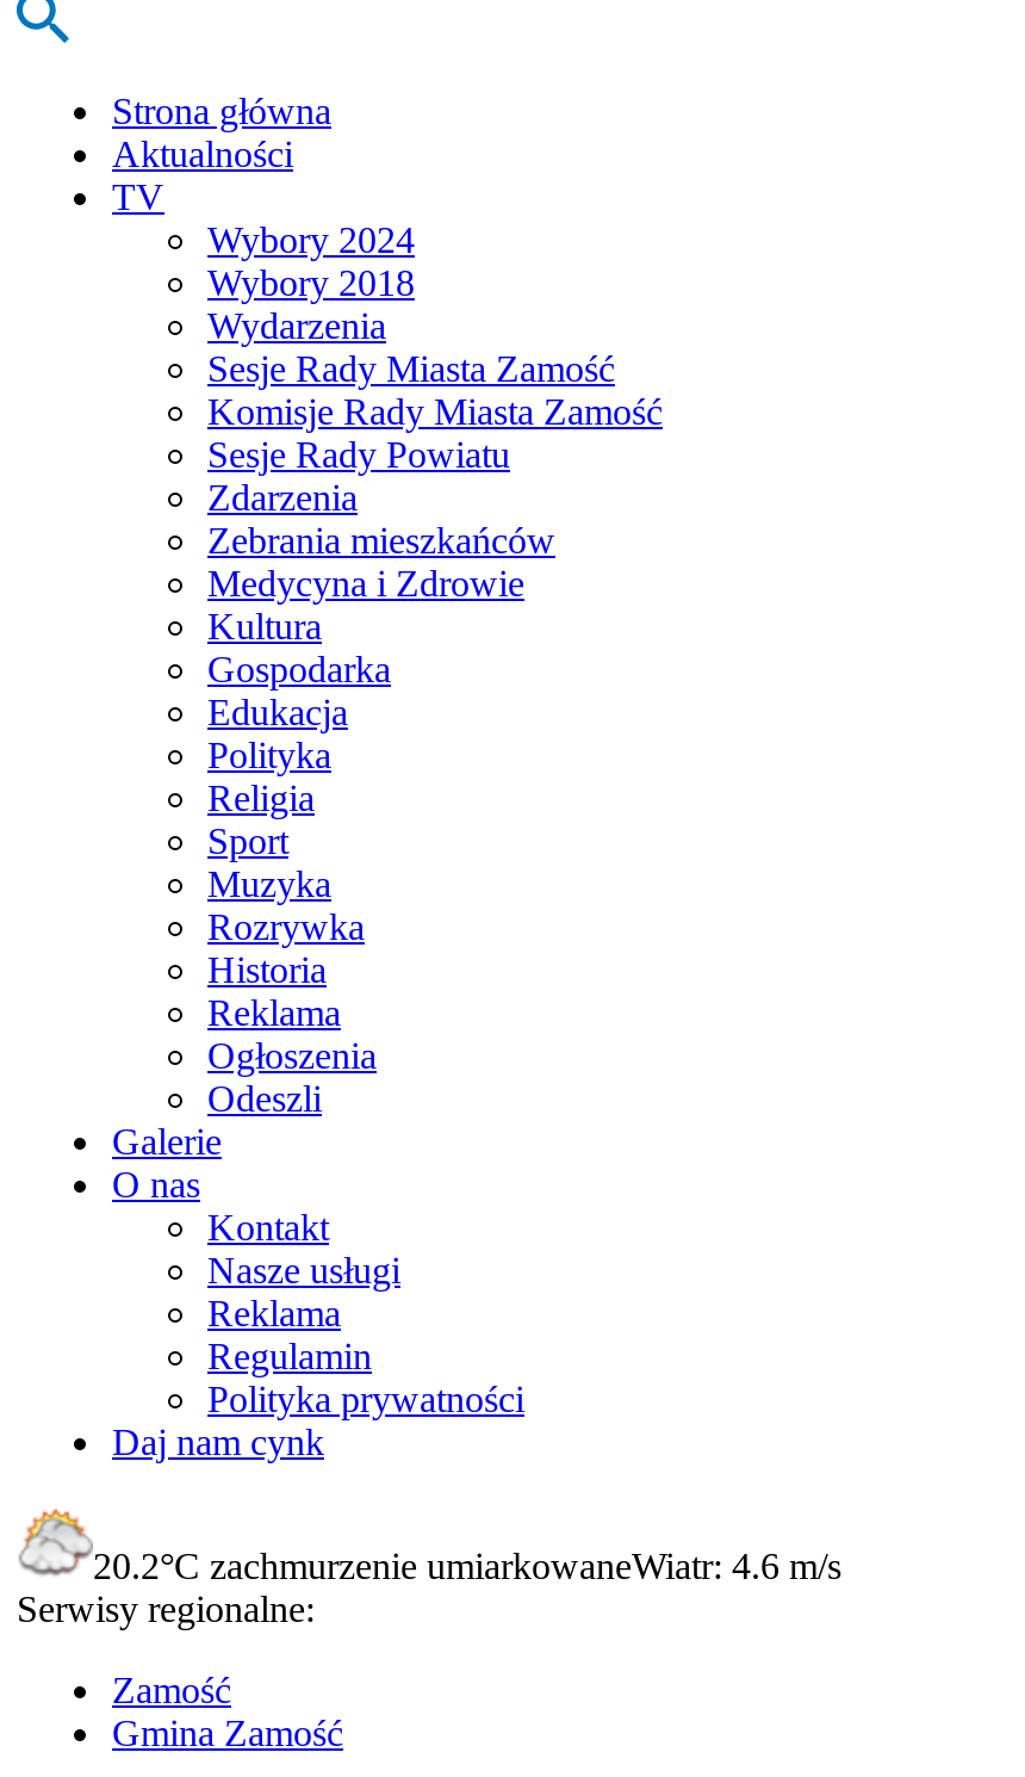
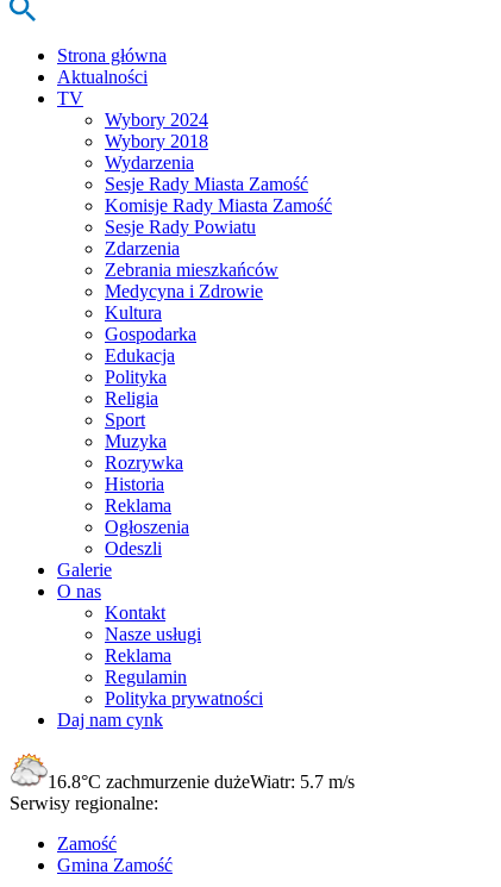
[93,1546,841,1586] 20.2°C zachmurzenie umiarkowaneWiatr: 4.6 m/s -> [48,772,355,792] 16.8°C zachmurzenie dużeWiatr: 5.7 m/s

